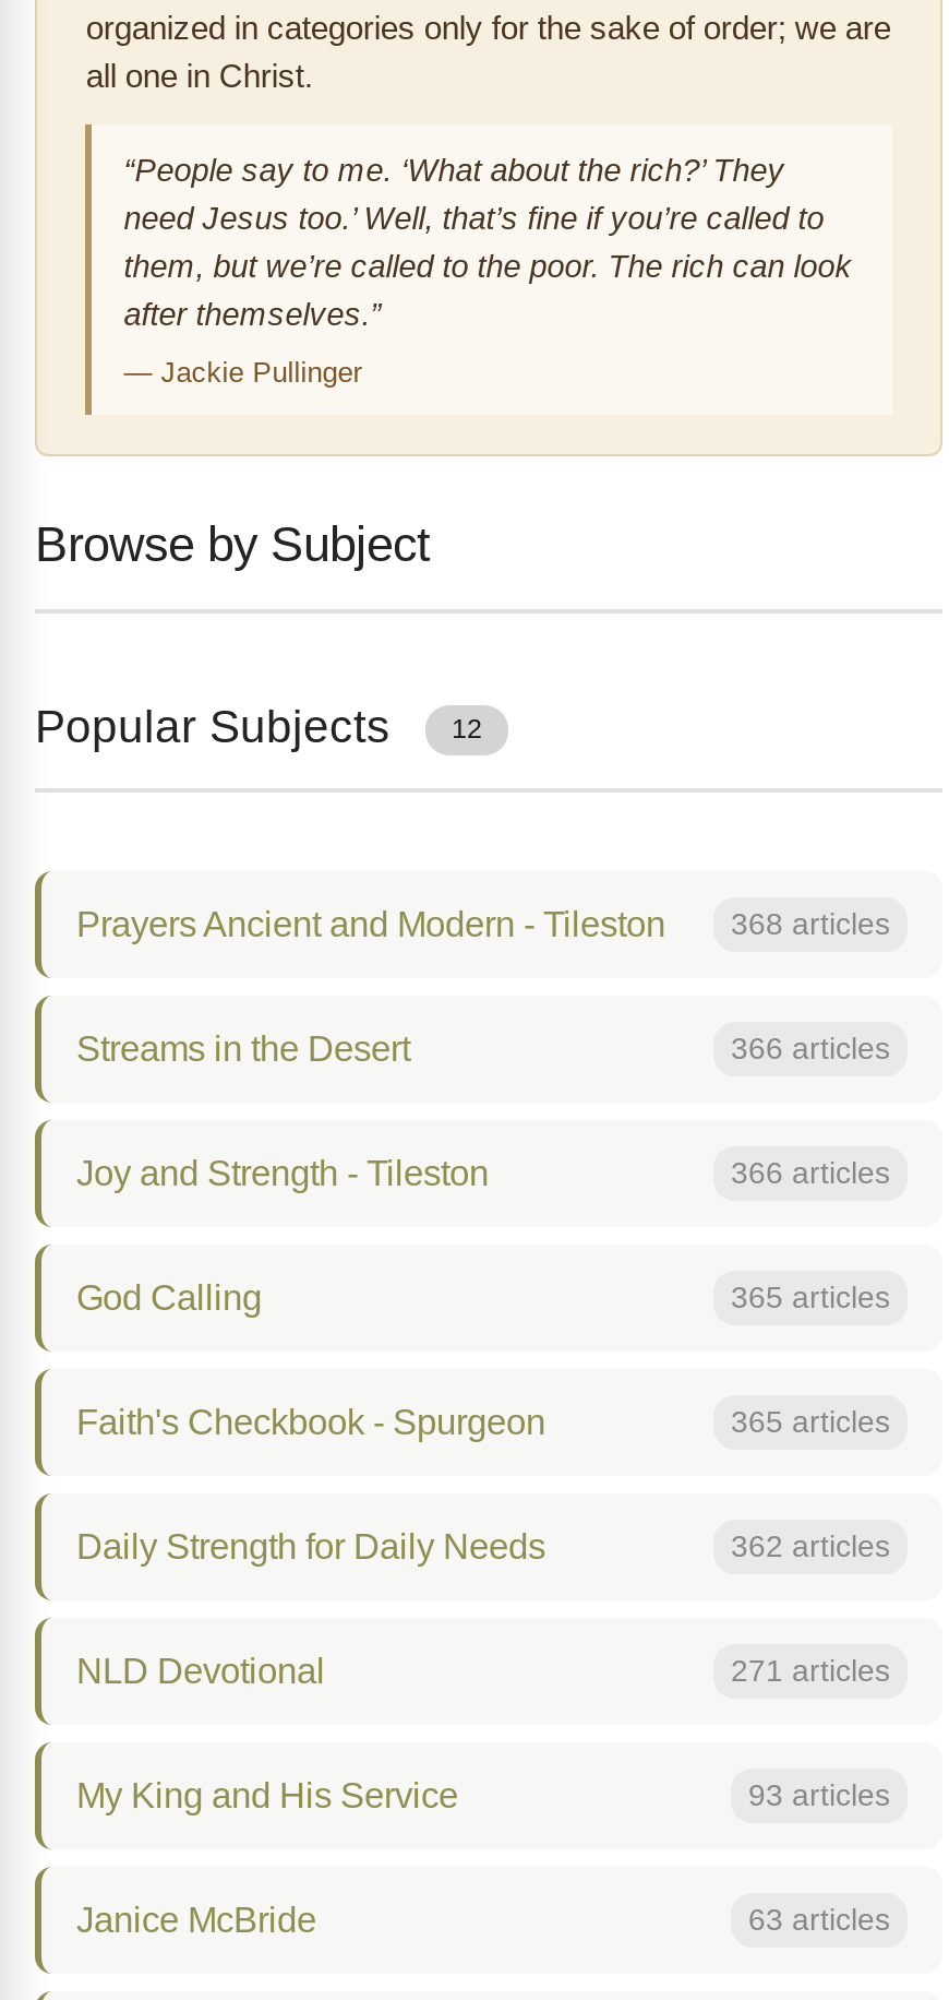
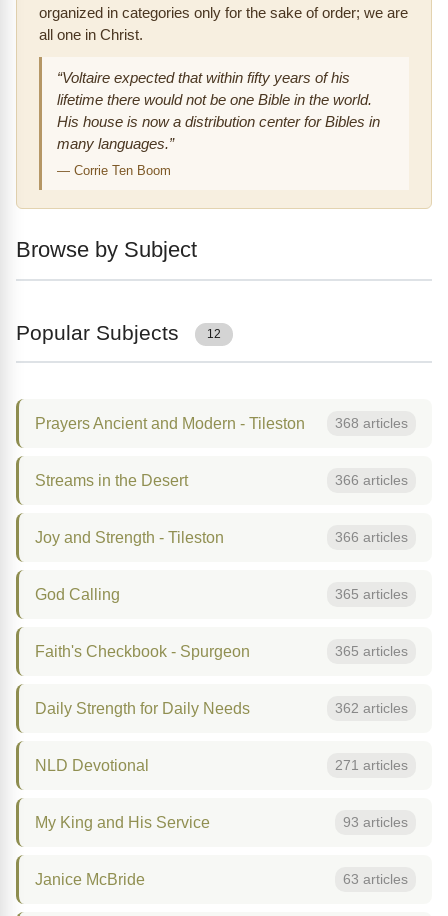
[124,153,853,333] “People say to me. ‘What about the rich?’ They | need Jesus too.’ Well, that’s fine if you’re called to | them, but we’re called to the poor. The rich can look | after themselves.” -> [57,70,380,152] “Voltaire expected that within fifty years of his | lifetime there would not be one Bible in the world. | His house is now a distribution center for Bibles in | many languages.”
[124,356,362,388] — Jackie Pullinger -> [57,163,171,178] — Corrie Ten Boom

